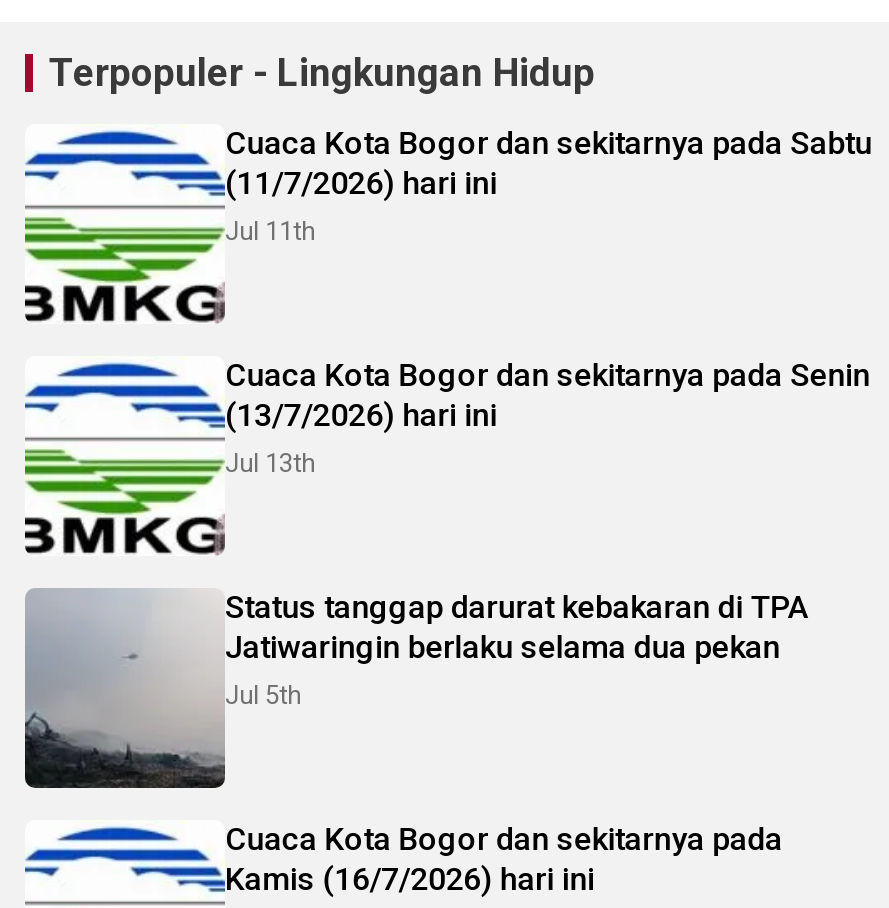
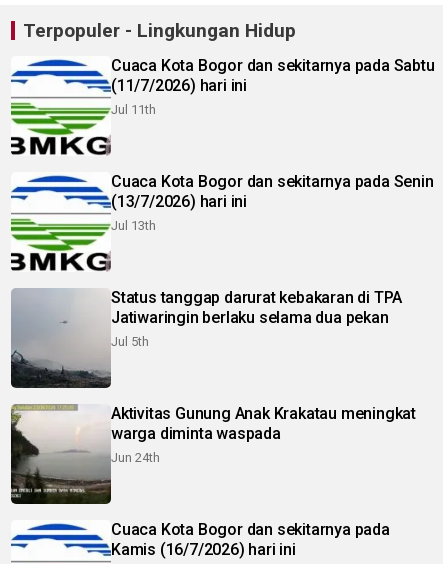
none -> [11,404,416,504] [image] | Aktivitas Gunung Anak Krakatau meningkat | warga diminta waspada | Jun 24th

